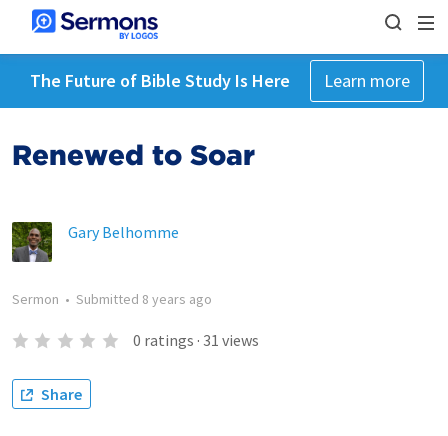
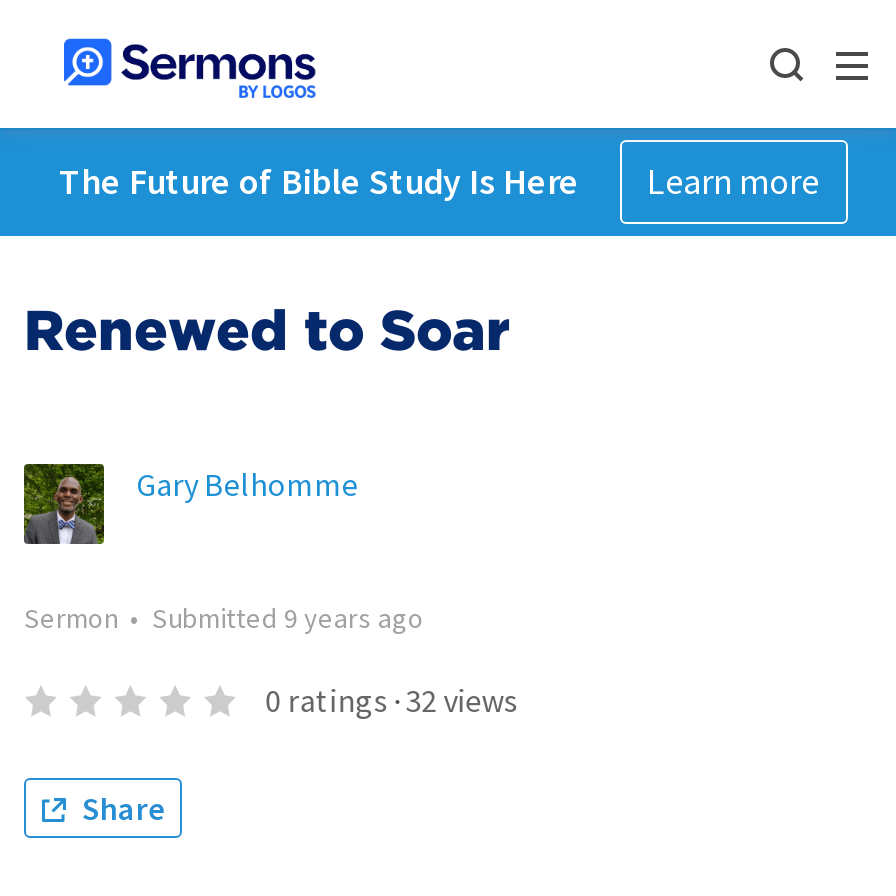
[12,290,212,308] Sermon • Submitted 8 years ago -> [24,600,424,636] Sermon • Submitted 9 years ago
[133,330,259,350] 0 ratings · 31 views -> [265,680,517,720] 0 ratings · 32 views

